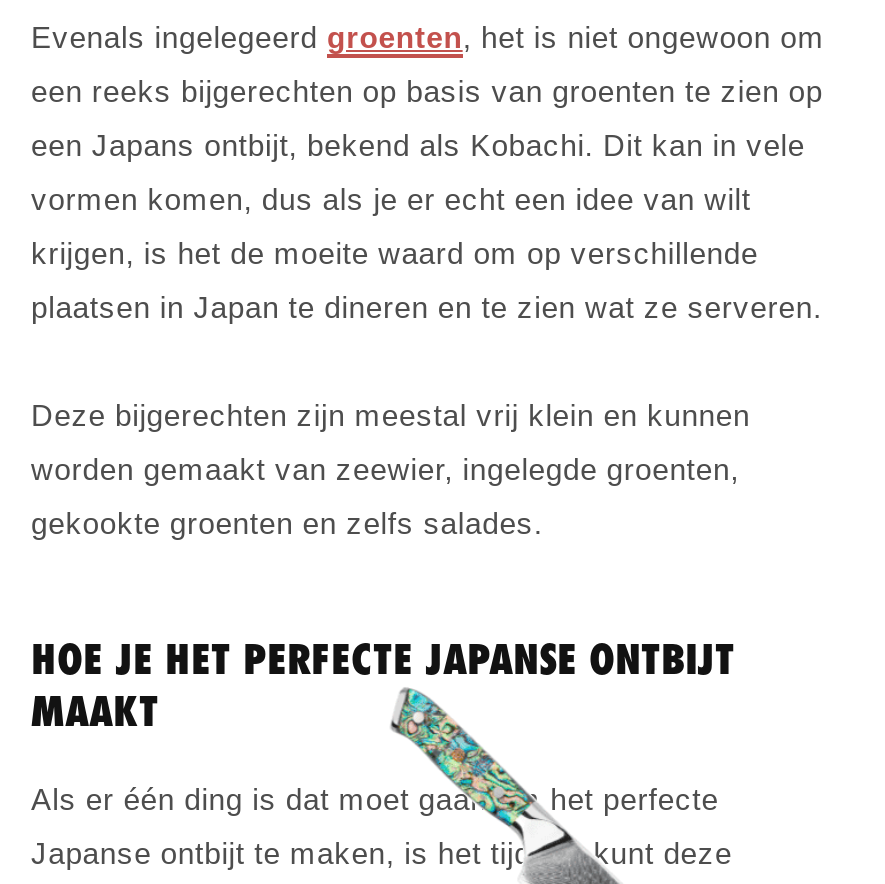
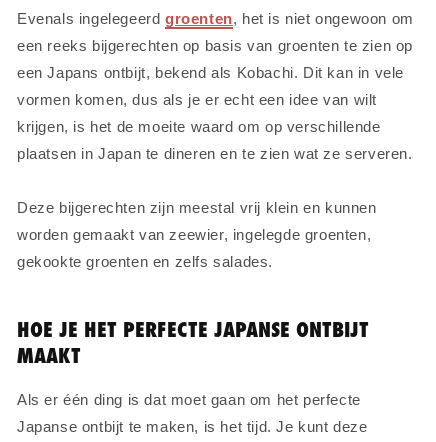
[389,690,511,776] [image] -> none

